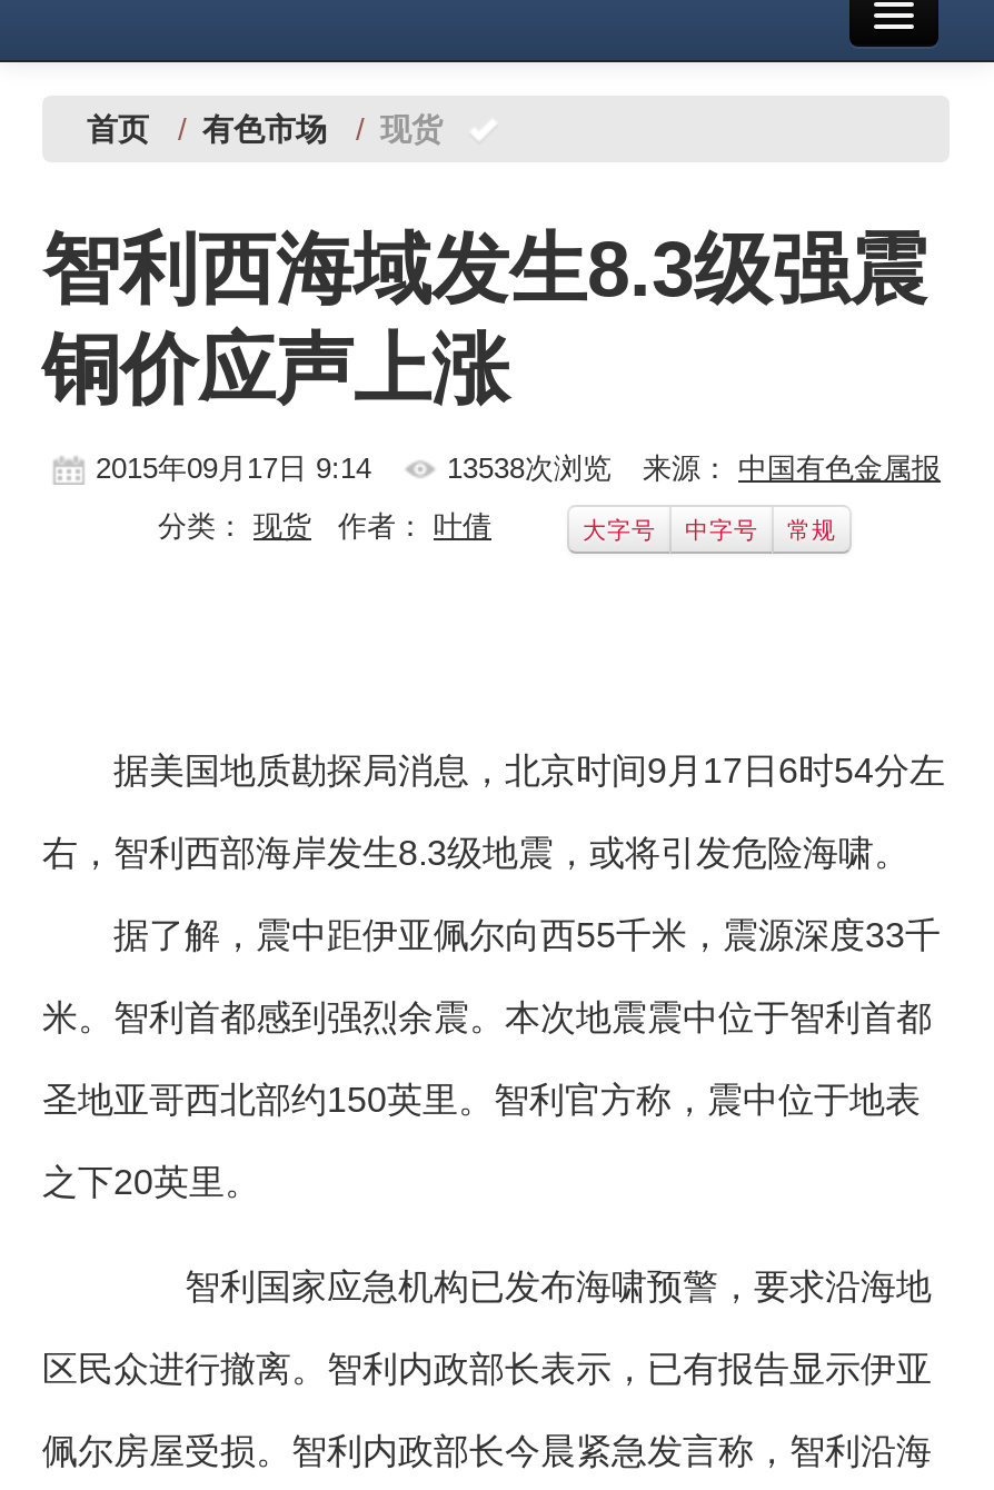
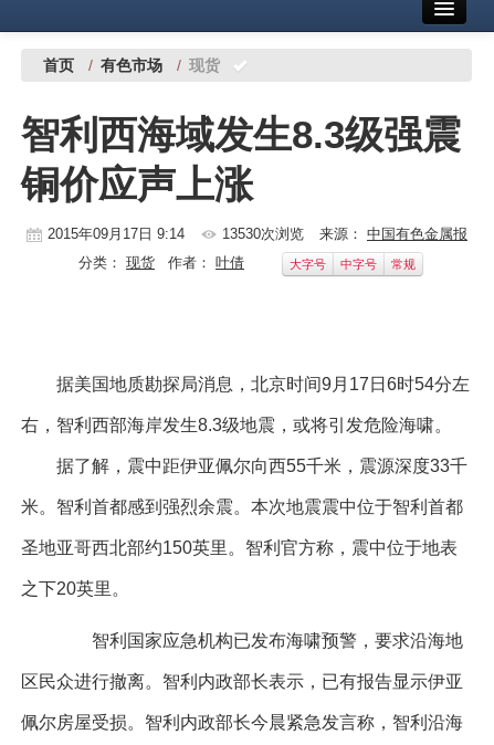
[447,451,612,485] 13538次浏览 -> [222,225,304,242] 13530次浏览

